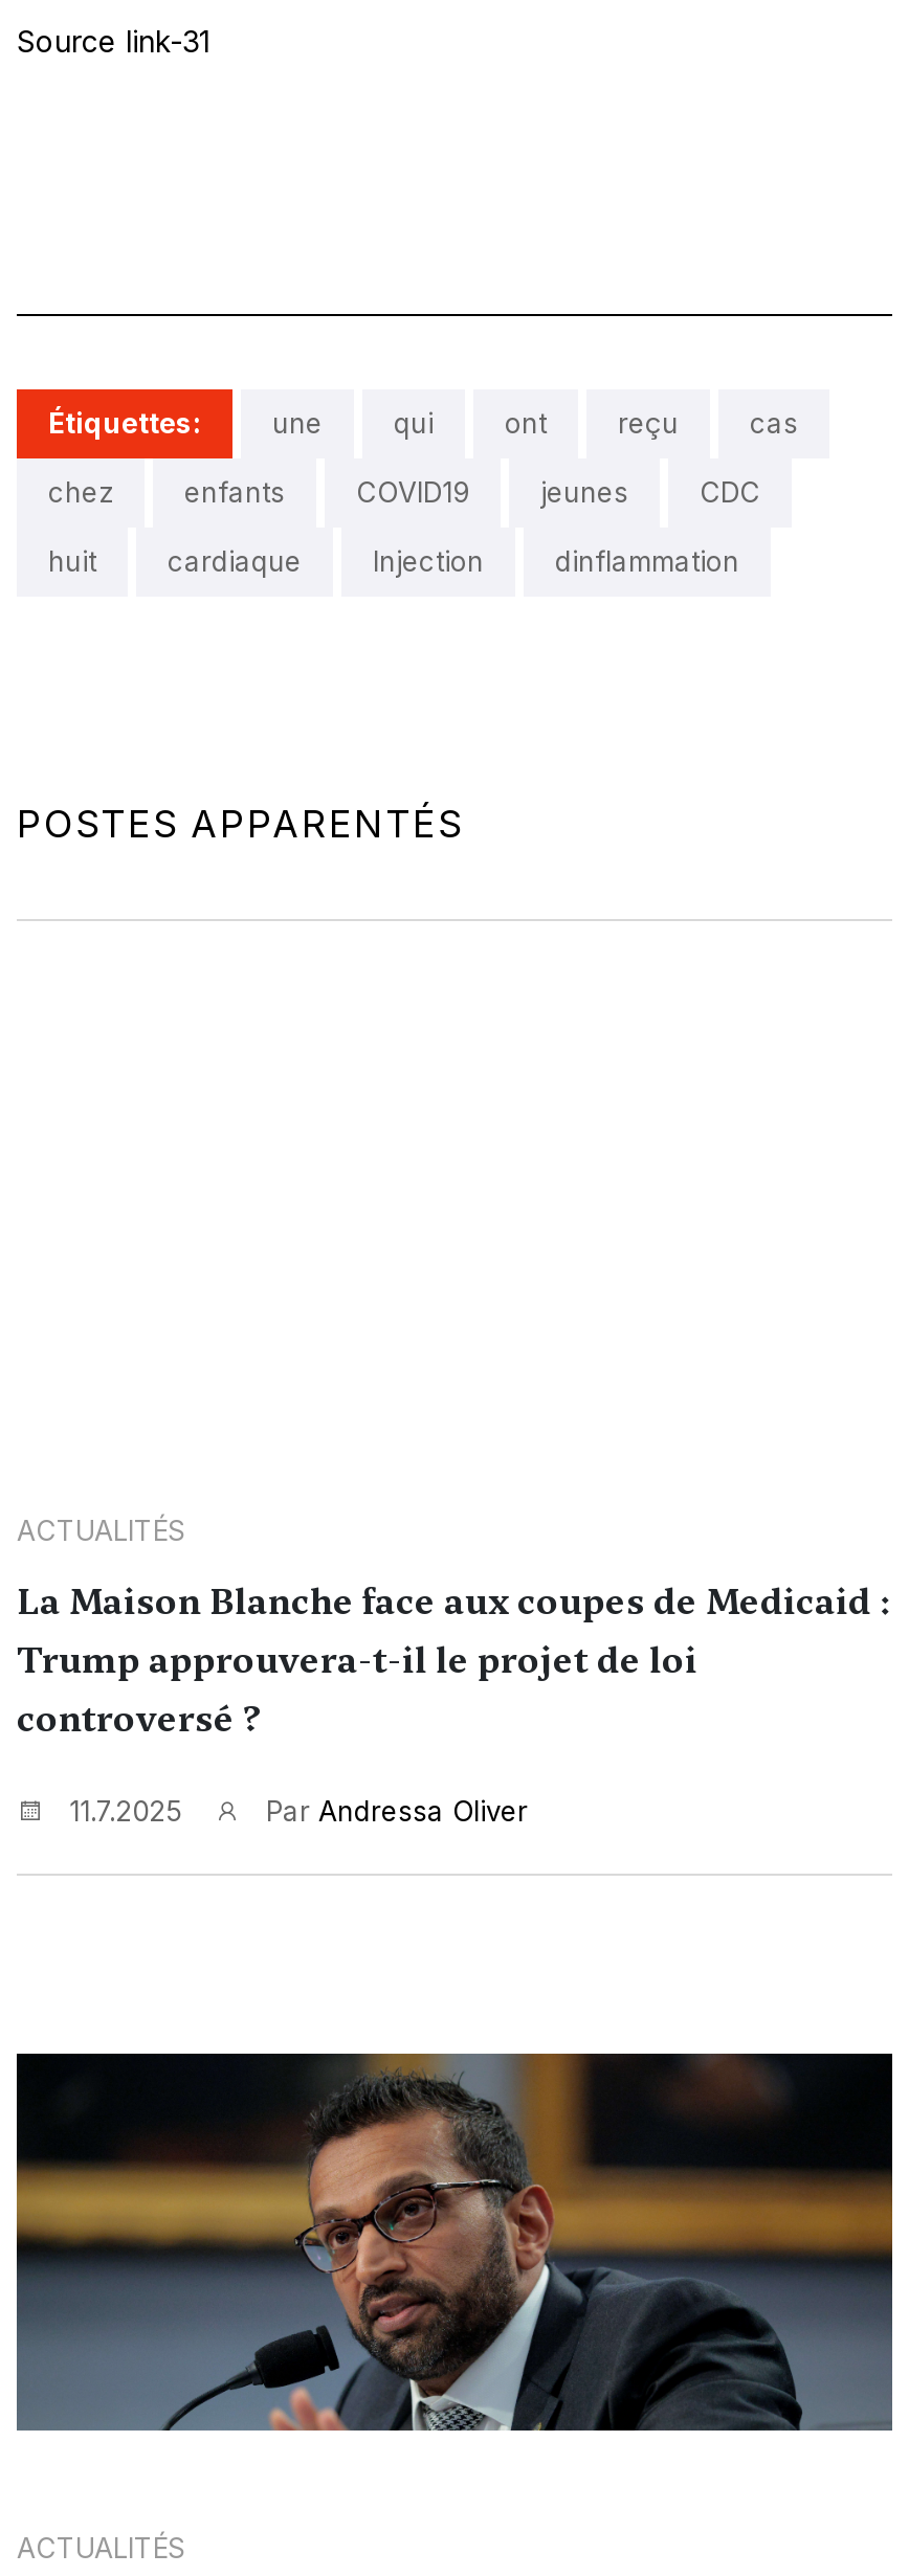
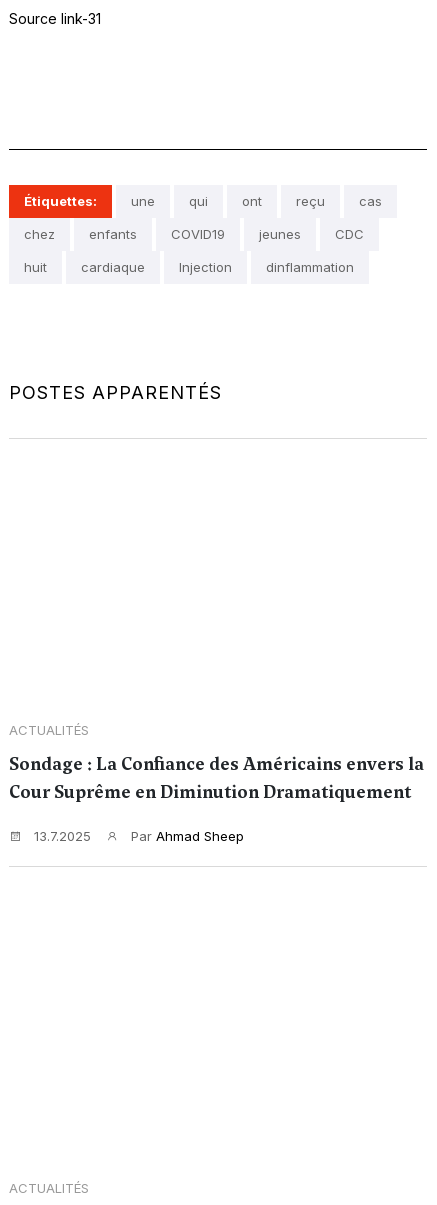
[17,1576,890,1744] La Maison Blanche face aux coupes de Medicaid : | Trump approuvera-t-il le projet de loi | controversé ? -> [9,752,424,804] Sondage : La Confiance des Américains envers la | Cour Suprême en Diminution Dramatiquement
[61,1794,528,1828] 11.7.2025 | Par Andressa Oliver -> [30,828,244,844] 13.7.2025 | Par Ahmad Sheep
[15,2052,894,2433] [image] -> none

